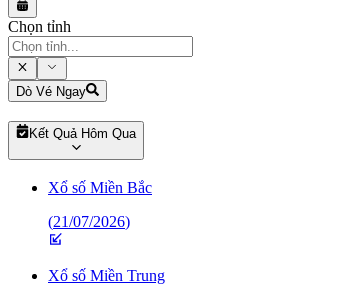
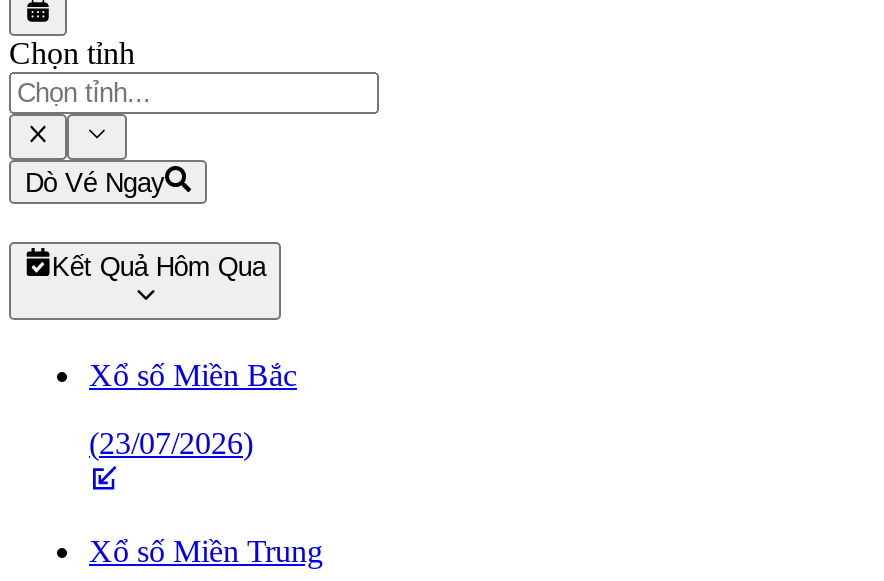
[48,213,130,230] (21/07/2026) -> [89,425,253,459] (23/07/2026)

